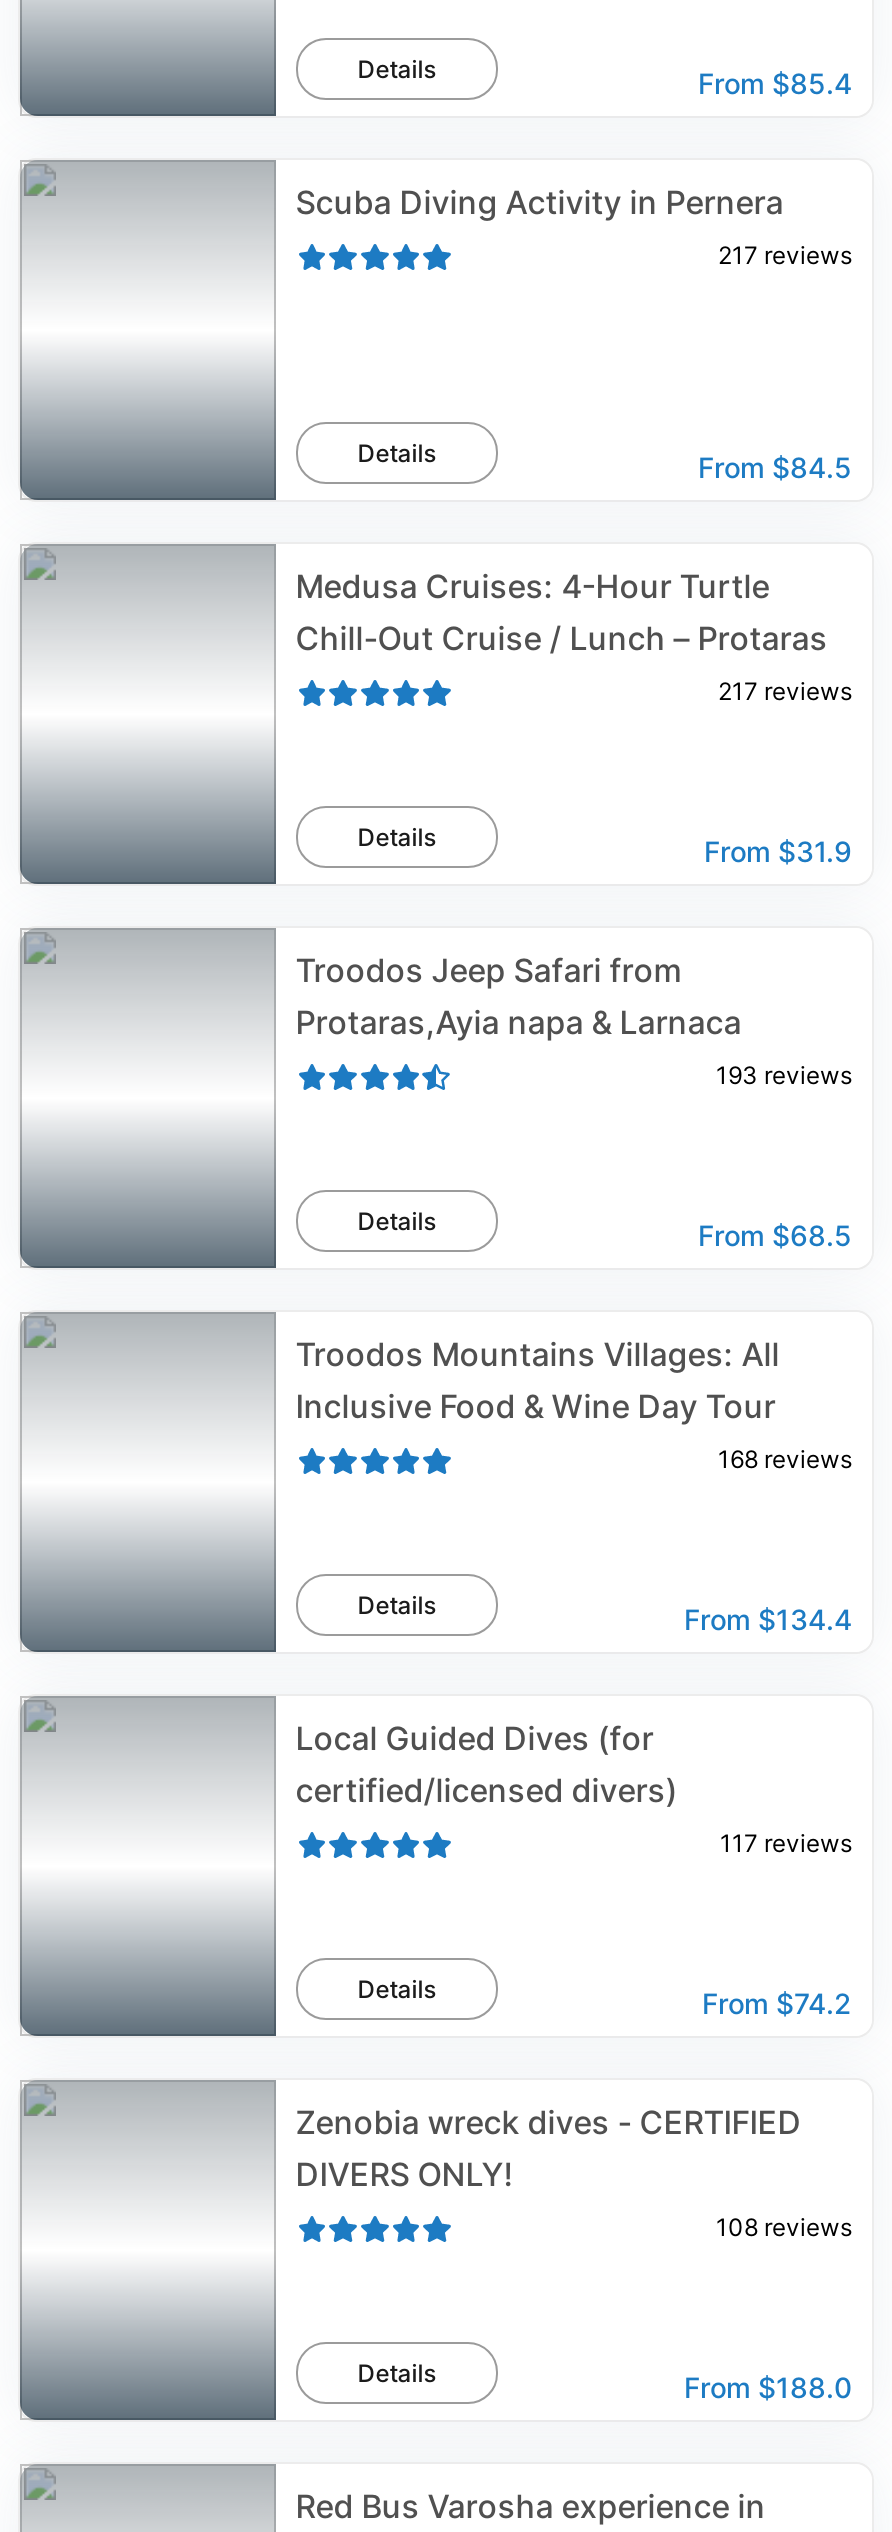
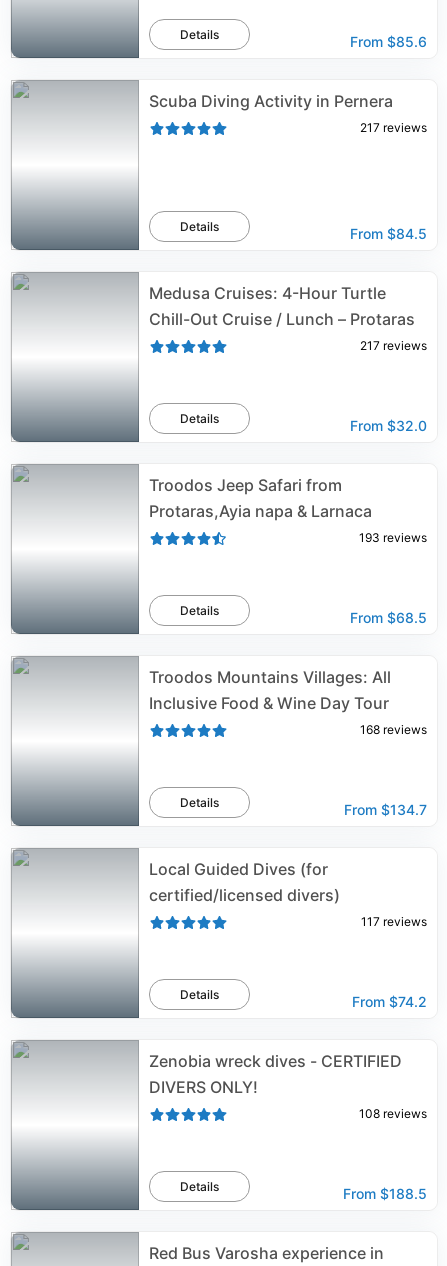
[698,66,852,100] From $85.4 -> [350,33,427,50] From $85.6
[704,834,852,868] From $31.9 -> [350,417,427,434] From $32.0
[684,1602,852,1636] From $134.4 -> [344,801,427,818] From $134.7
[684,2370,852,2404] From $188.0 -> [343,1185,427,1202] From $188.5

